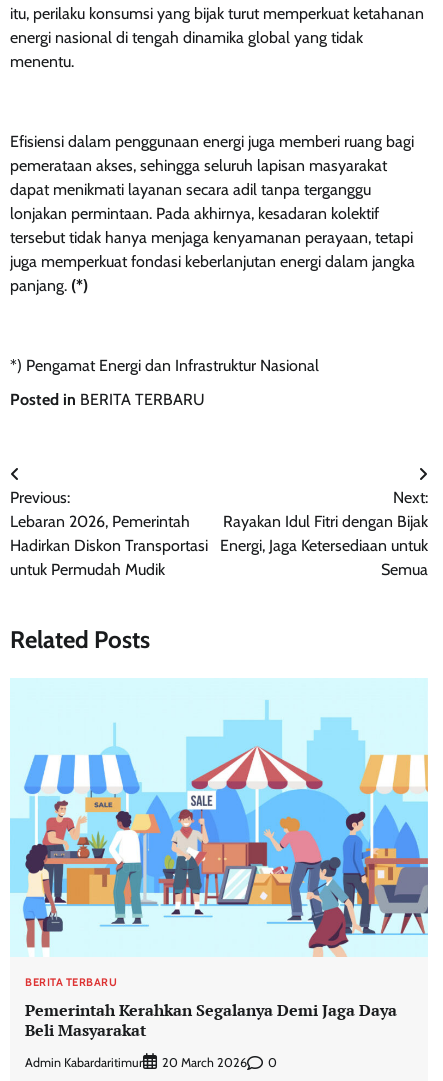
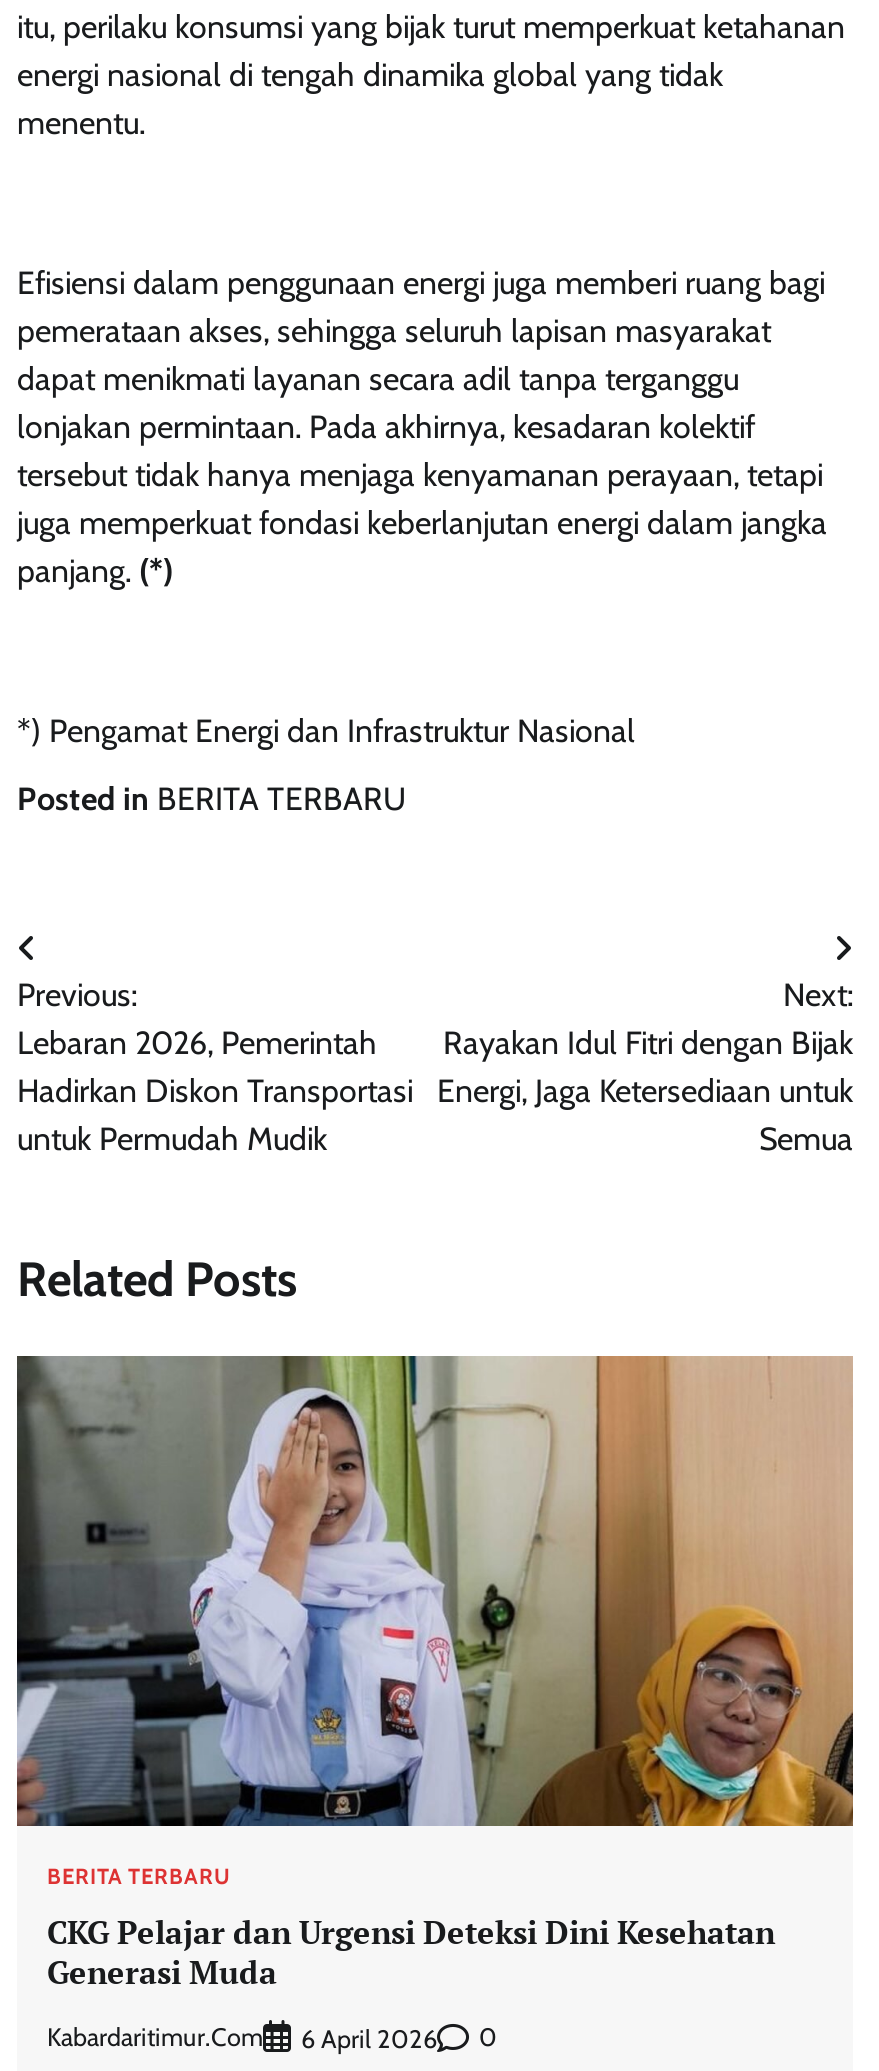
[10,678,429,957] [image] -> [15,1354,855,1830] [image]
[25,999,397,1041] Pemerintah Kerahkan Segalanya Demi Jaga Daya | Beli Masyarakat -> [47,1911,775,1995] CKG Pelajar dan Urgensi Deteksi Dini Kesehatan | Generasi Muda
[25,1055,247,1070] Admin Kabardaritimur | 20 March 2026 -> [47,2022,437,2053] Kabardaritimur.com | 6 April 2026

